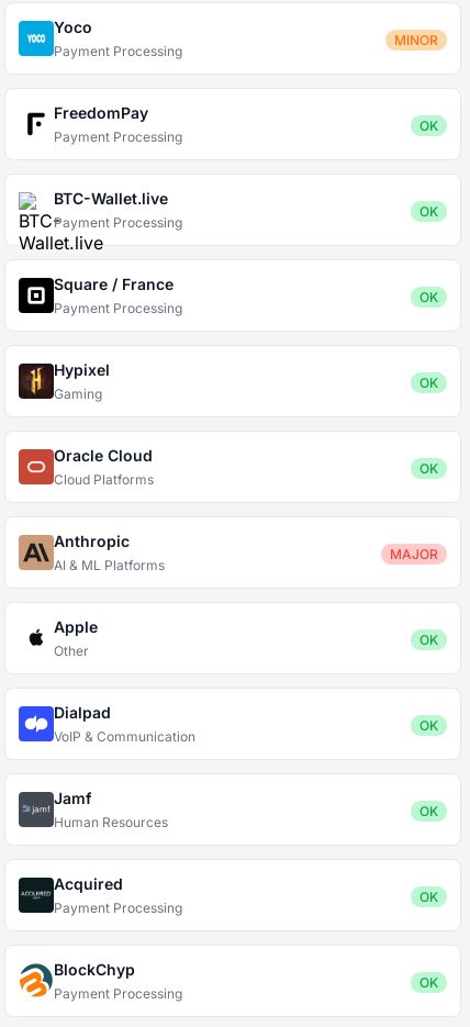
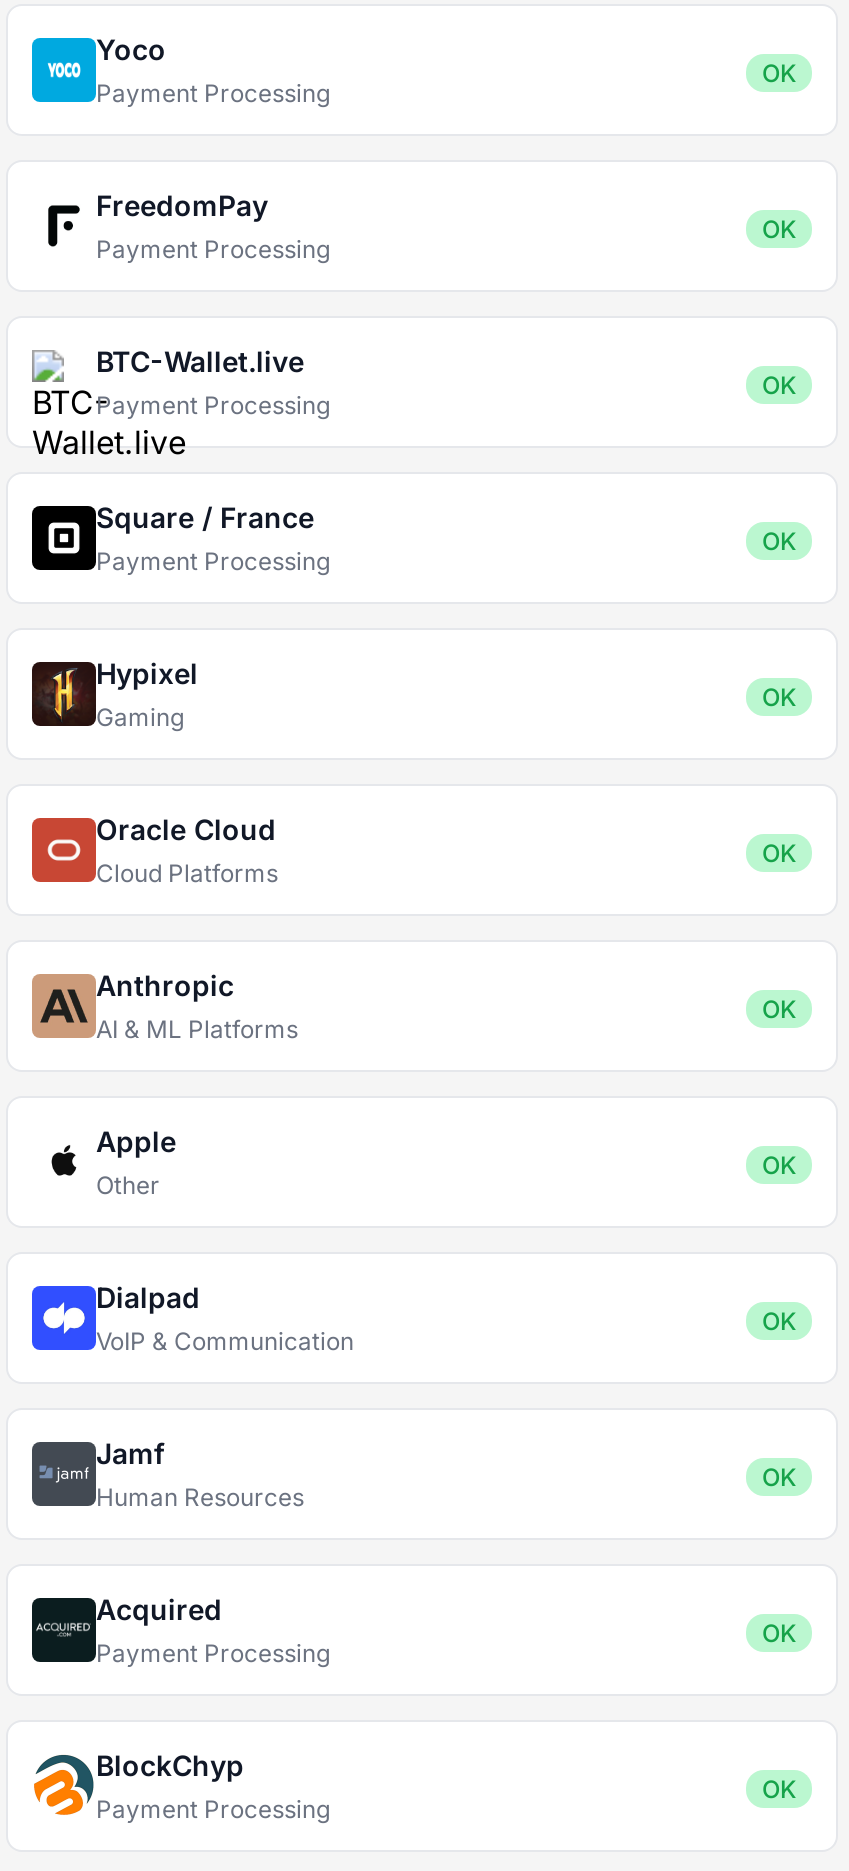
[394,32,438,48] MINOR -> [762,58,796,88] OK
[390,546,438,562] MAJOR -> [762,994,796,1024] OK

